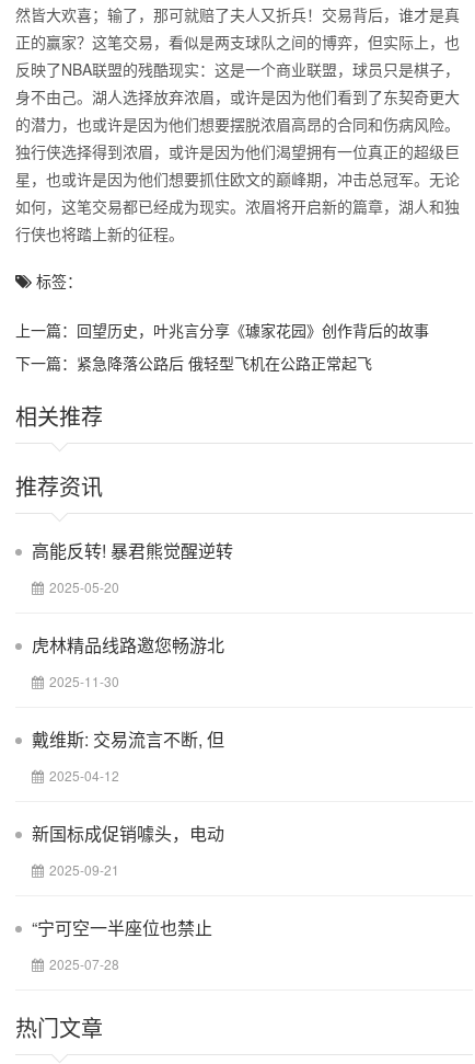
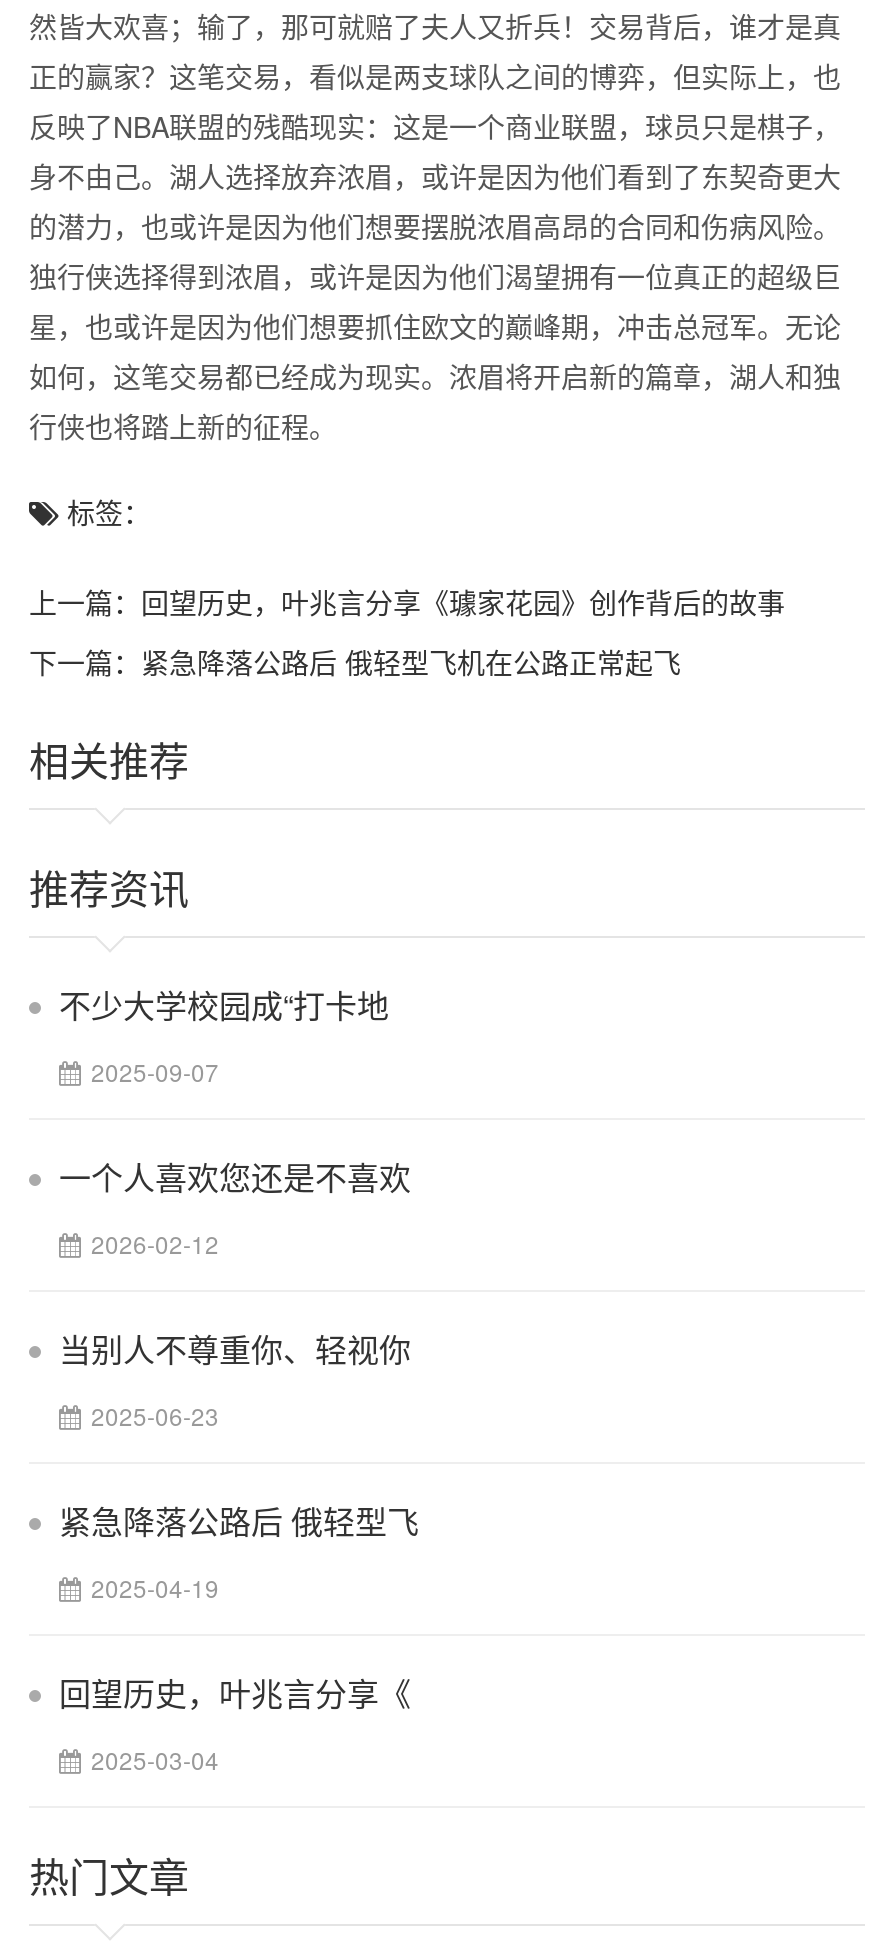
[32,538,233,563] 高能反转! 暴君熊觉醒逆转 -> [59,981,389,1027] 不少大学校园成“打卡地
[49,577,119,596] 2025-05-20 -> [91,1053,219,1087] 2025-09-07
[32,632,224,657] 虎林精品线路邀您畅游北 -> [59,1153,411,1199] 一个人喜欢您还是不喜欢
[49,671,119,690] 2025-11-30 -> [91,1225,219,1259] 2026-02-12
[32,726,224,751] 戴维斯: 交易流言不断, 但 -> [59,1325,411,1371] 当别人不尊重你、轻视你
[49,766,119,784] 2025-04-12 -> [91,1397,219,1431] 2025-06-23
[32,820,224,846] 新国标成促销噱头，电动 -> [59,1497,419,1543] 紧急降落公路后 俄轻型飞
[49,860,119,878] 2025-09-21 -> [91,1569,219,1603] 2025-04-19
[32,915,212,940] “宁可空一半座位也禁止 -> [59,1669,411,1715] 回望历史，叶兆言分享《
[49,954,119,973] 2025-07-28 -> [91,1741,219,1775] 2025-03-04

